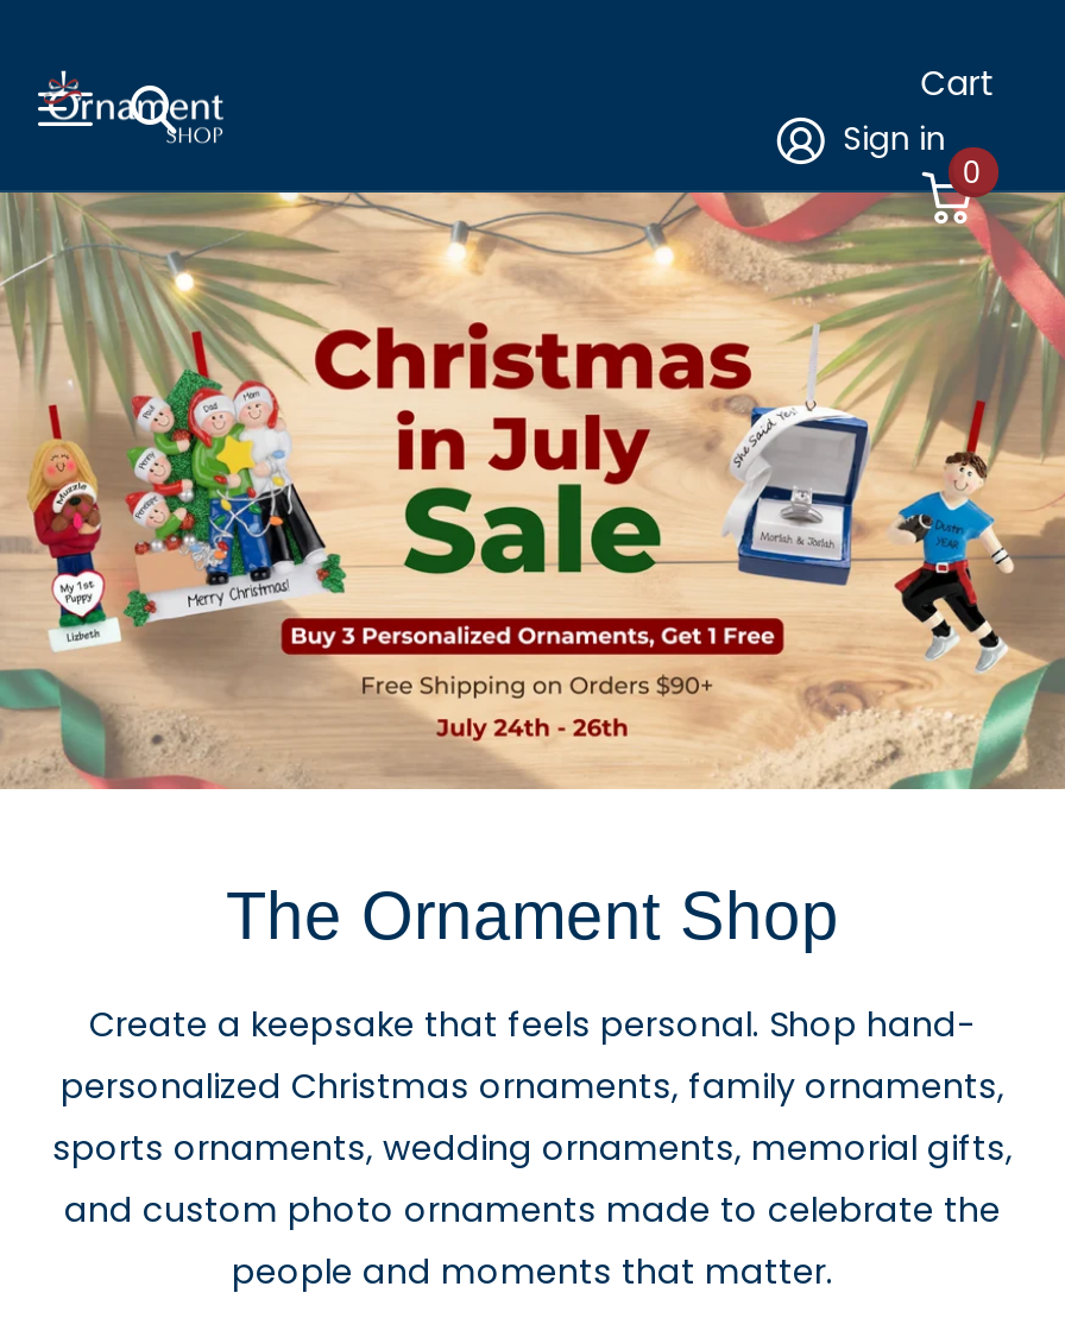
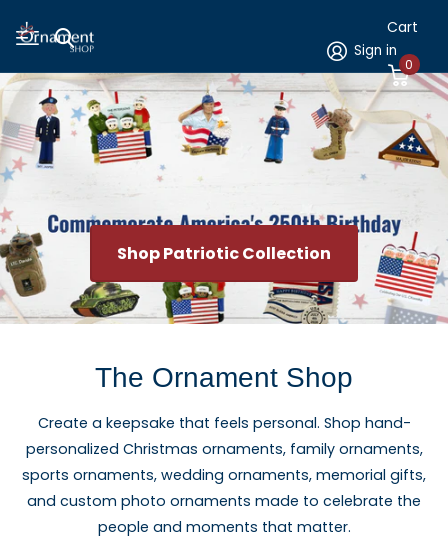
[7,190,1058,792] [image] -> [3,72,445,325] [image]
none -> [117,242,331,265] Shop Patriotic Collection

